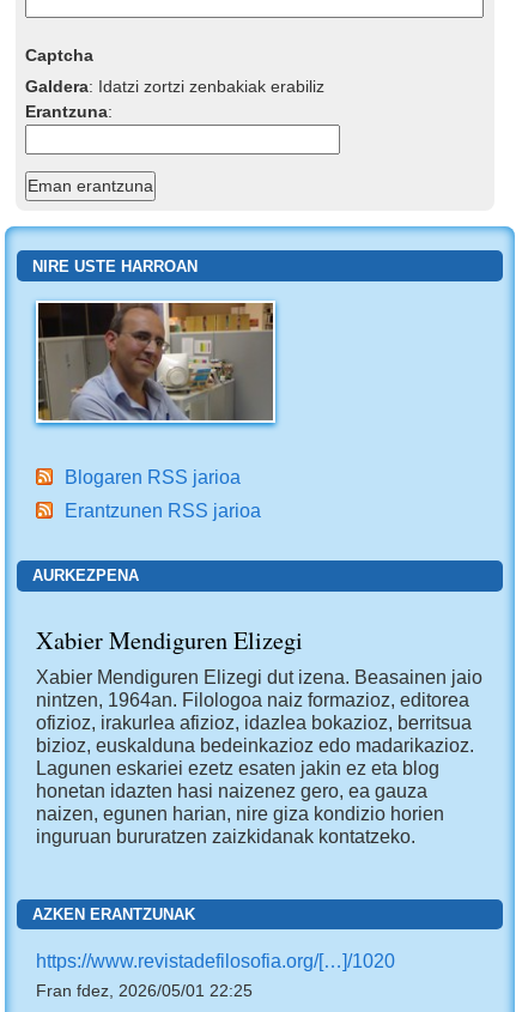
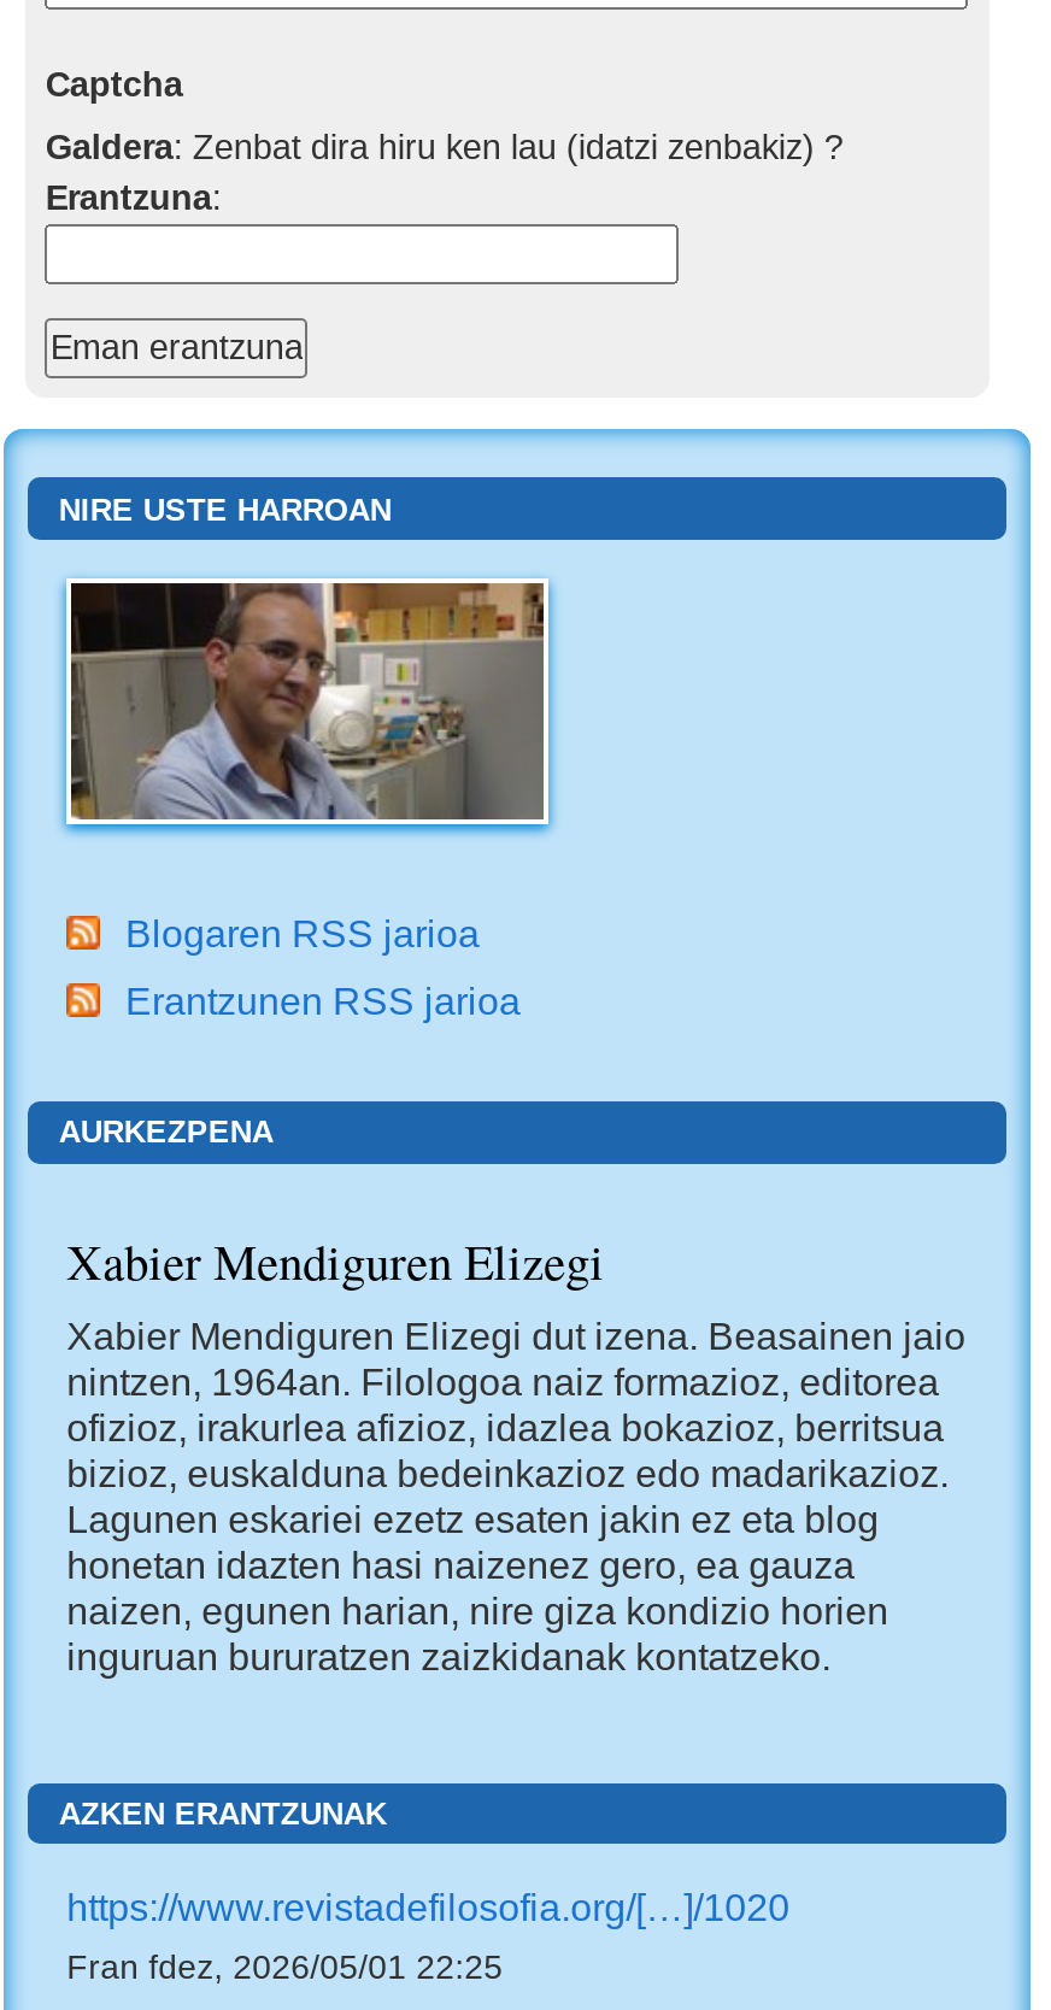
[26,76,325,95] Galdera: Idatzi zortzi zenbakiak erabiliz -> [45,127,843,165] Galdera: Zenbat dira hiru ken lau (idatzi zenbakiz) ?

